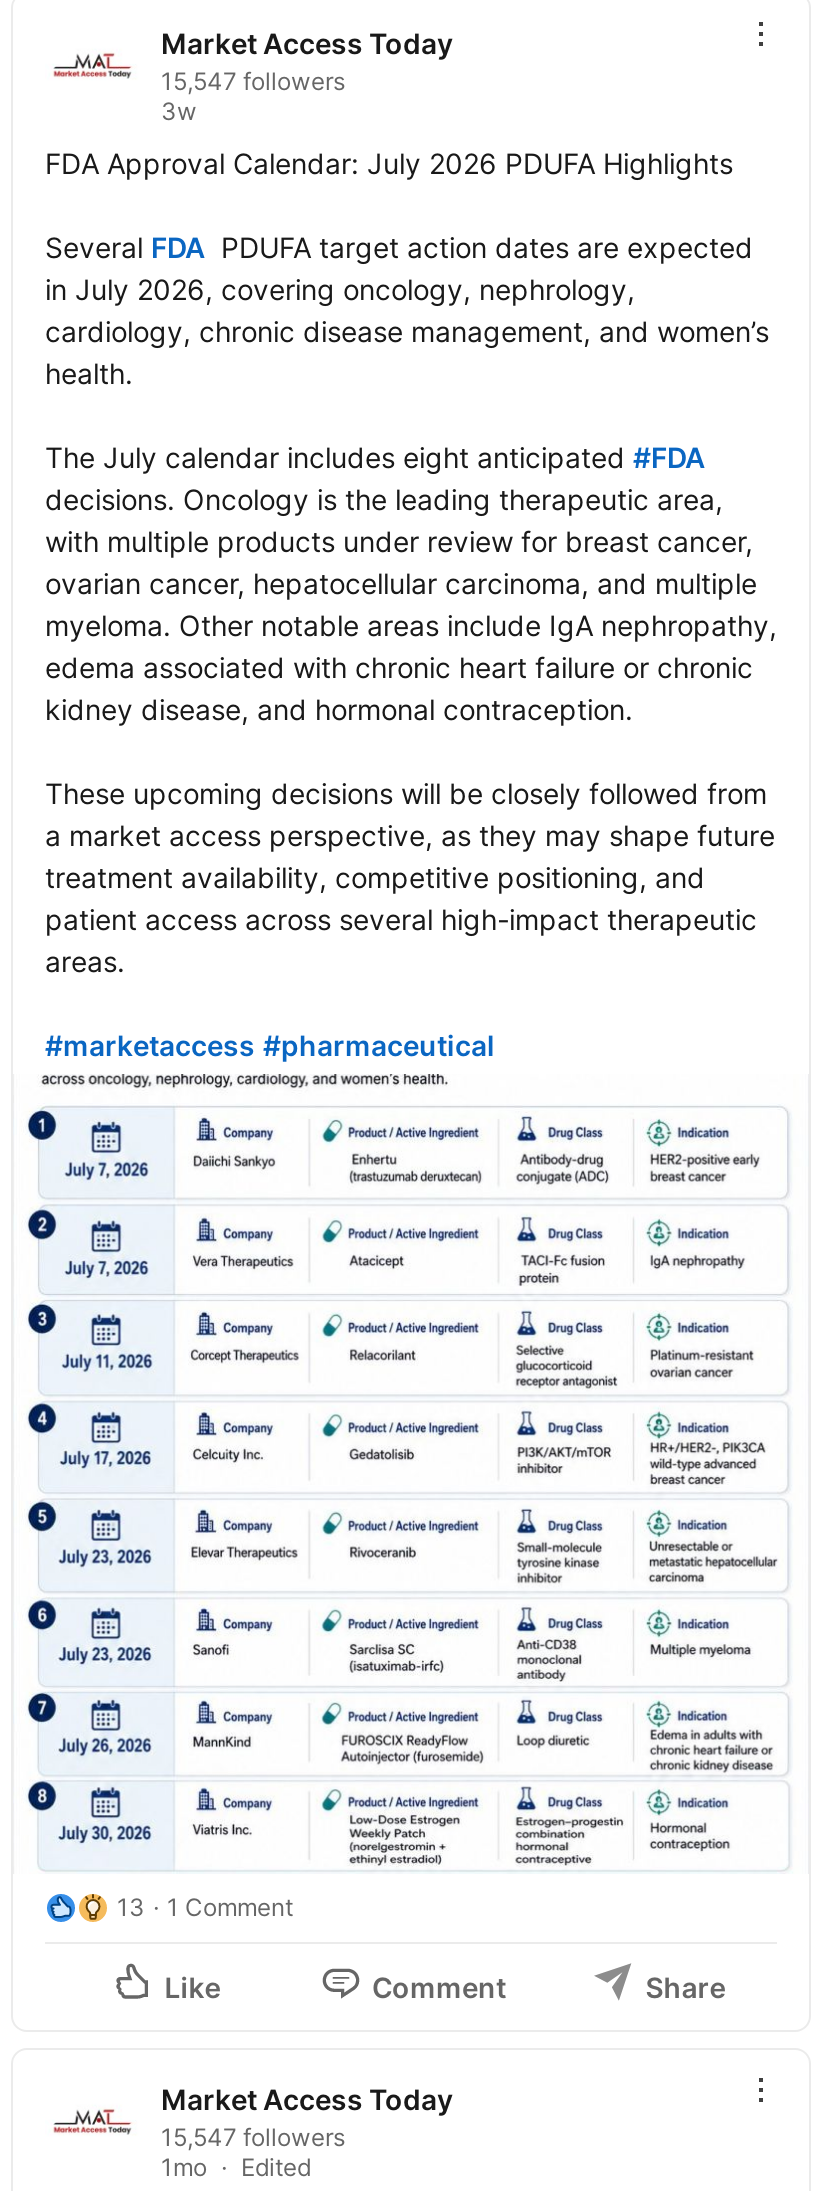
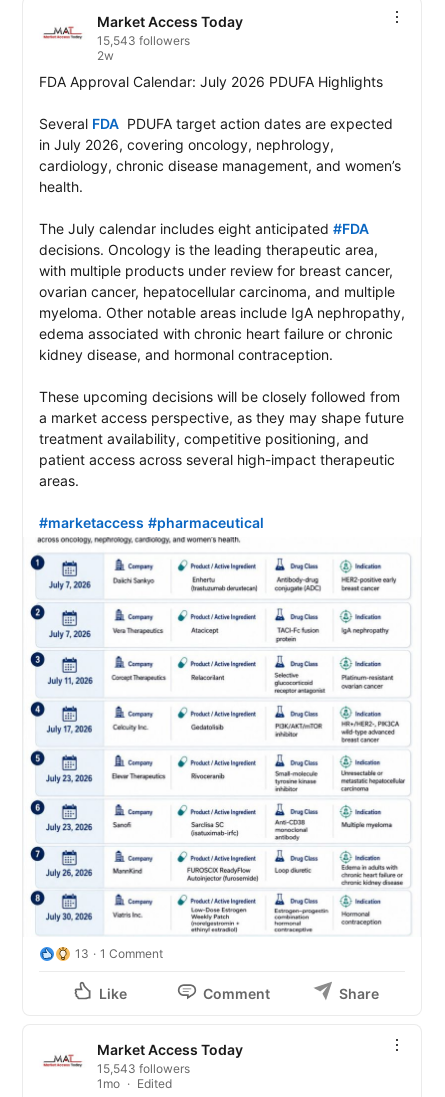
[161,66,345,126] 15,547 followers | 3w -> [97,33,190,63] 15,543 followers | 2w
[161,2122,345,2152] 15,547 followers -> [97,1061,190,1076] 15,543 followers

